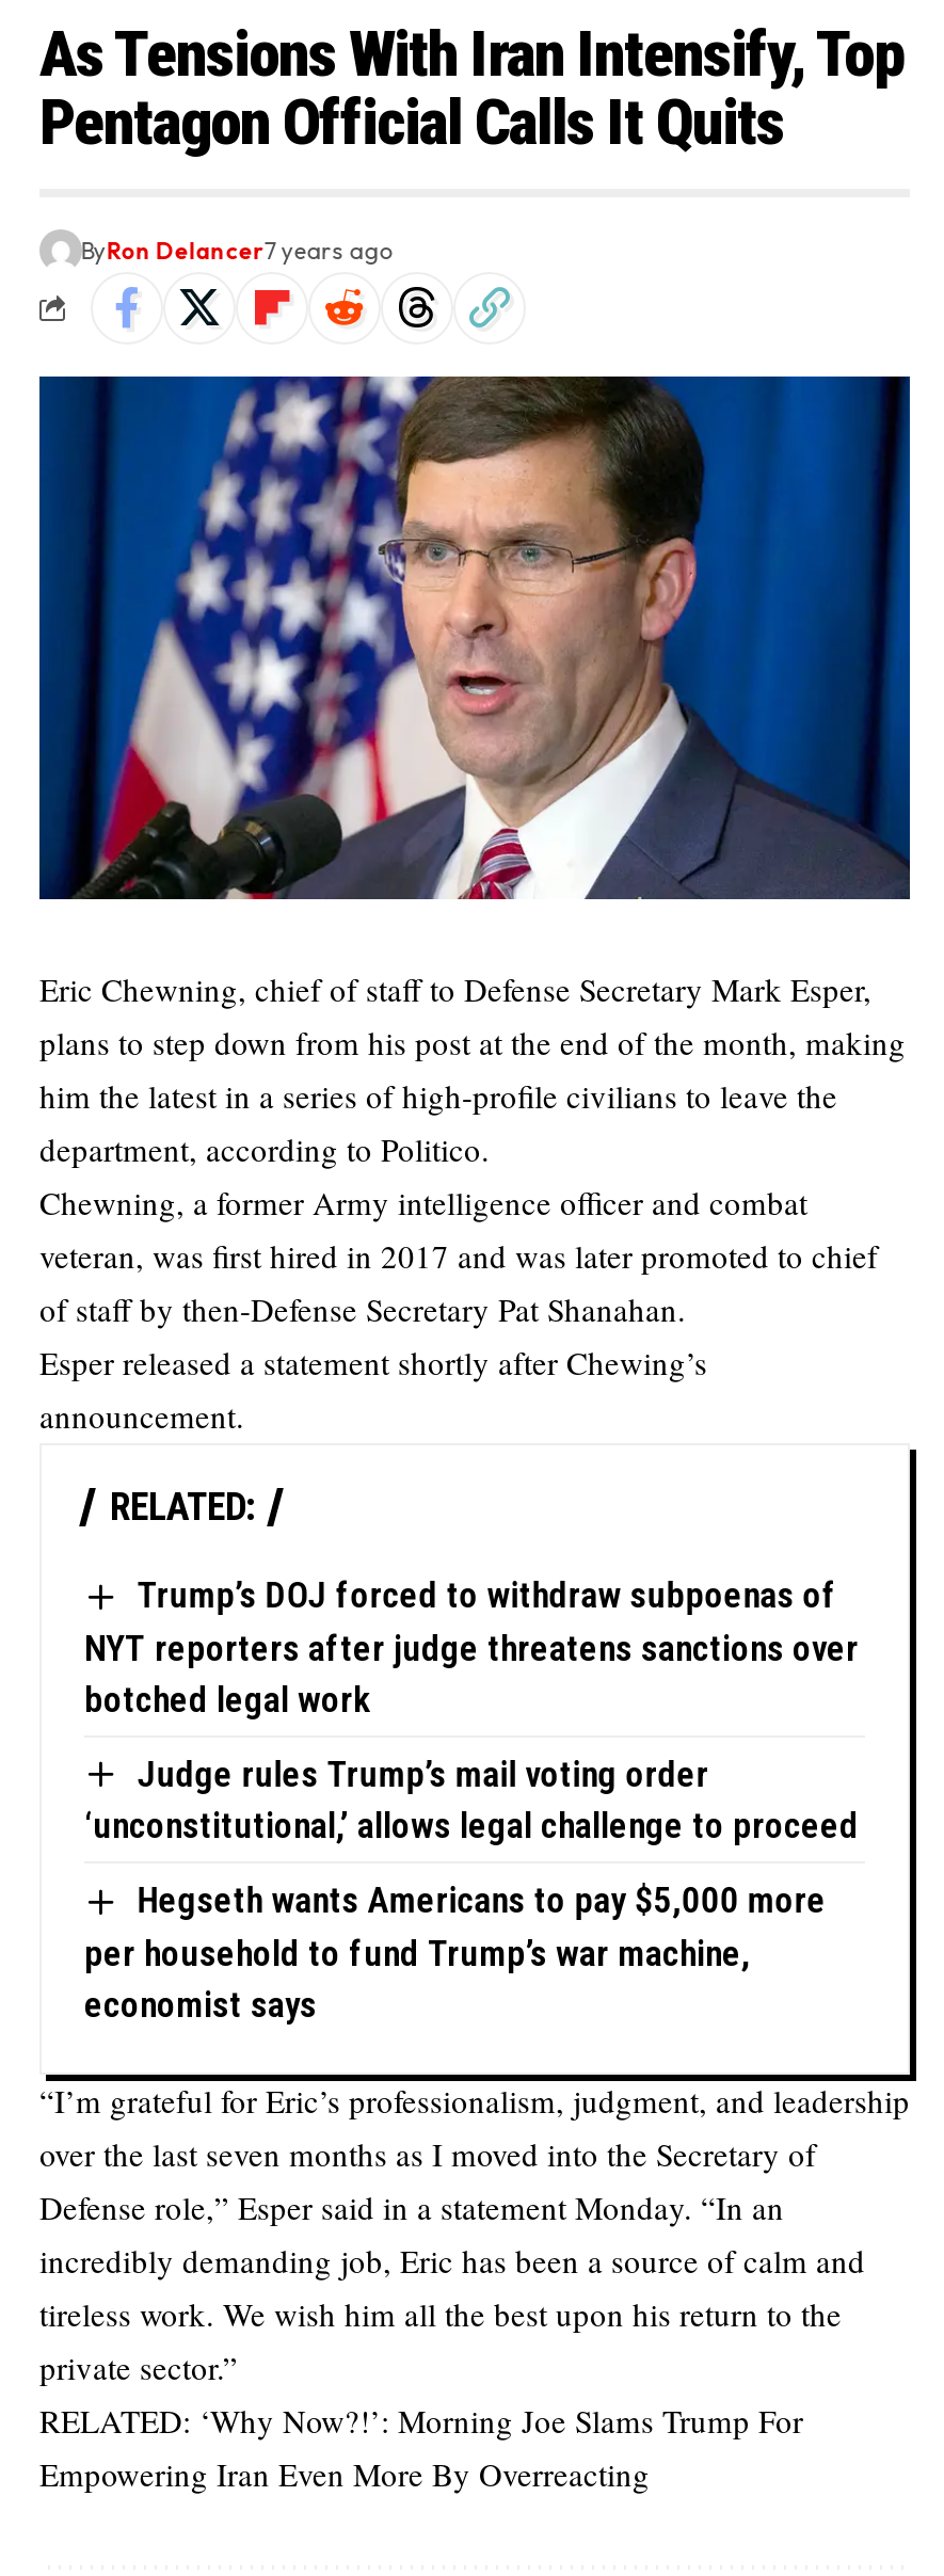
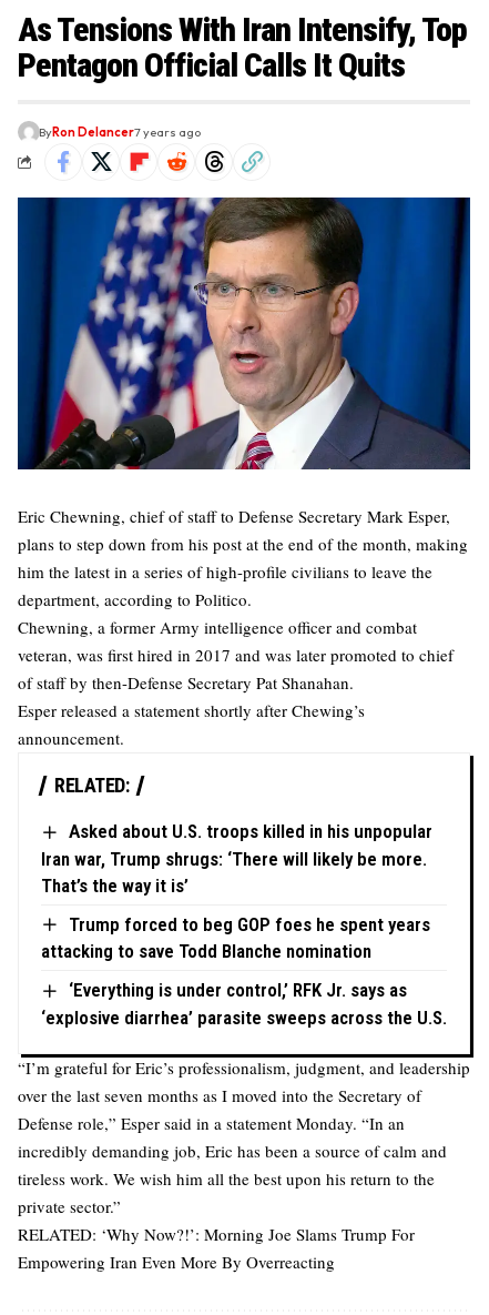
[84,1574,859,1720] Trump’s DOJ forced to withdraw subpoenas of | NYT reporters after judge threatens sanctions over | botched legal work -> [41,820,432,896] Asked about U.S. troops killed in his unpopular | Iran war, Trump shrugs: ‘There will likely be more. | That’s the way it is’
[84,1752,859,1847] Judge rules Trump’s mail voting order | ‘unconstitutional,’ allows legal challenge to proceed -> [41,913,430,962] Trump forced to beg GOP foes he spent years | attacking to save Todd Blanche nomination
[84,1879,826,2025] Hegseth wants Americans to pay $5,000 more | per household to fund Trump’s war machine, | economist says -> [41,979,447,1028] ‘Everything is under control,’ RFK Jr. says as | ‘explosive diarrhea’ parasite sweeps across the U.S.

